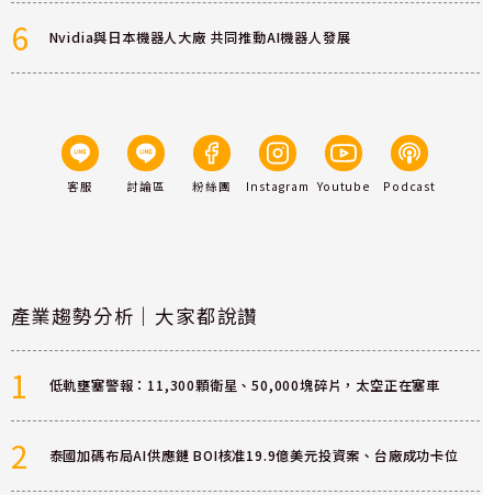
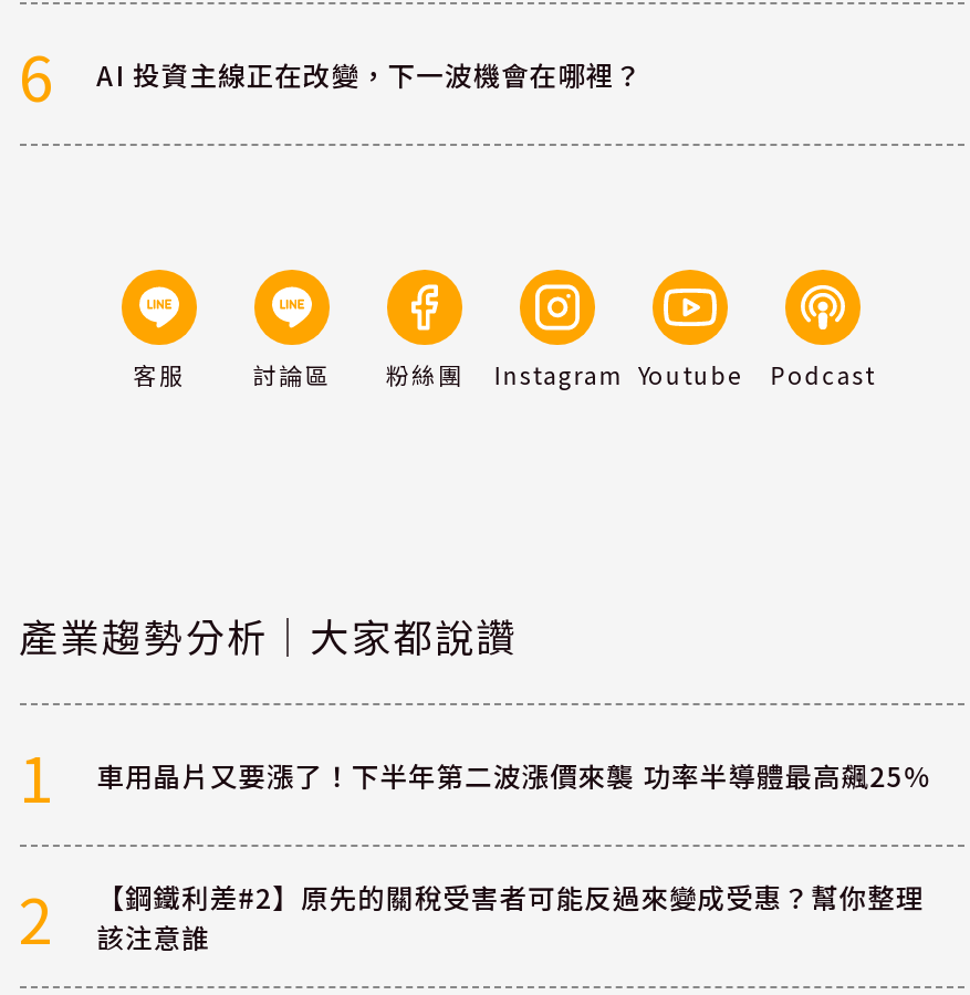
[49,27,351,47] Nvidia與日本機器人大廠 共同推動AI機器人發展 -> [97,54,643,94] AI 投資主線正在改變，下一波機會在哪裡？
[49,375,440,395] 低軌壅塞警報：11,300顆衛星、50,000塊碎片，太空正在塞車 -> [97,755,932,795] 車用晶片又要漲了！下半年第二波漲價來襲 功率半導體最高飆25%
[49,446,459,465] 泰國加碼布局AI供應鏈 BOI核准19.9億美元投資案、台廠成功卡位 -> [97,877,924,957] 【鋼鐵利差#2】原先的關稅受害者可能反過來變成受惠？幫你整理 | 該注意誰

